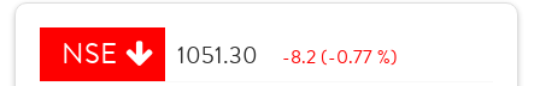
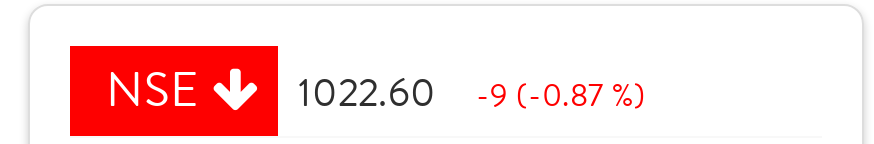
[177,37,258,73] 1051.30 -> [298,62,436,122] 1022.60
[282,43,398,72] -8.2 (-0.77 %) -> [476,72,646,120] -9 (-0.87 %)

